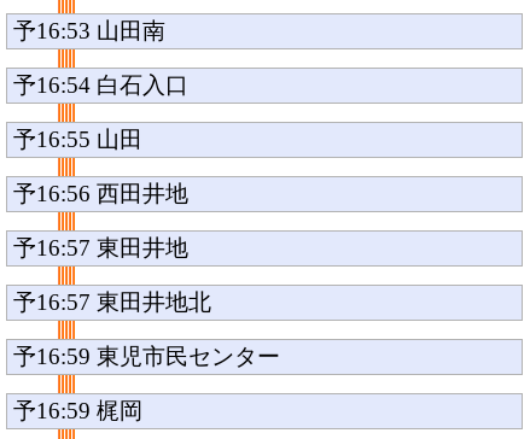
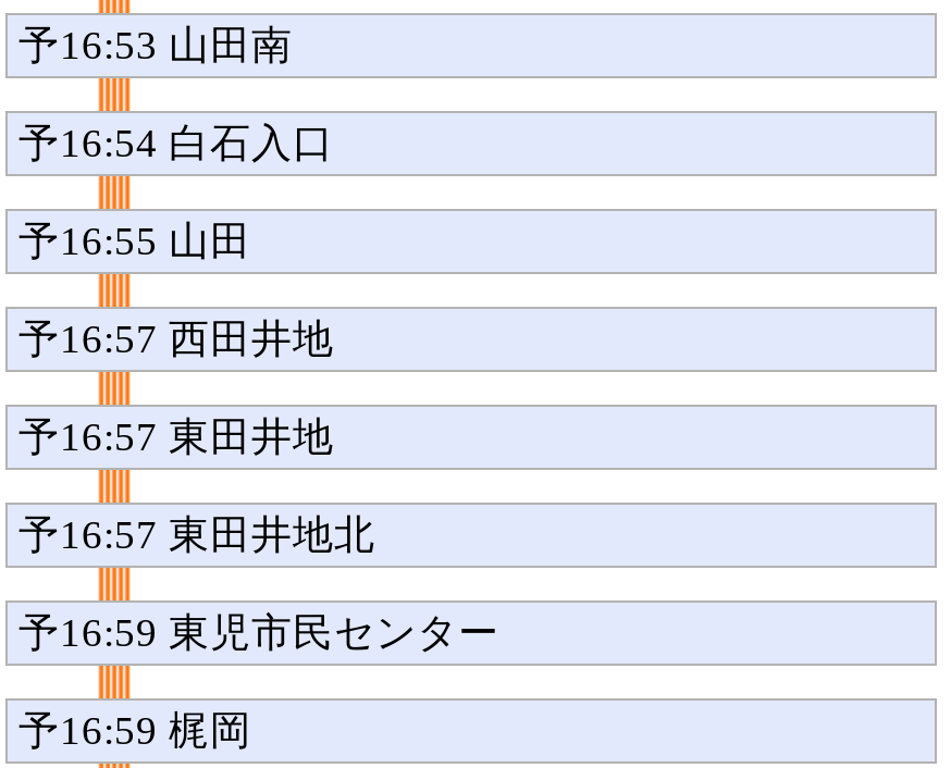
[13,181,188,206] 予16:56 西田井地 -> [18,315,334,361] 予16:57 西田井地

